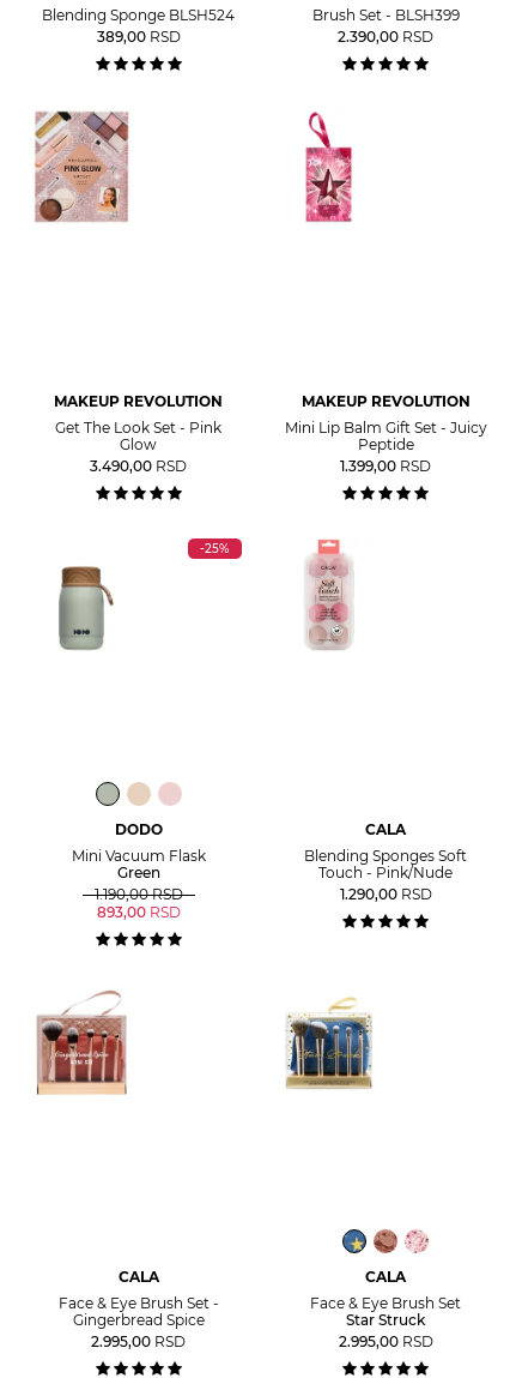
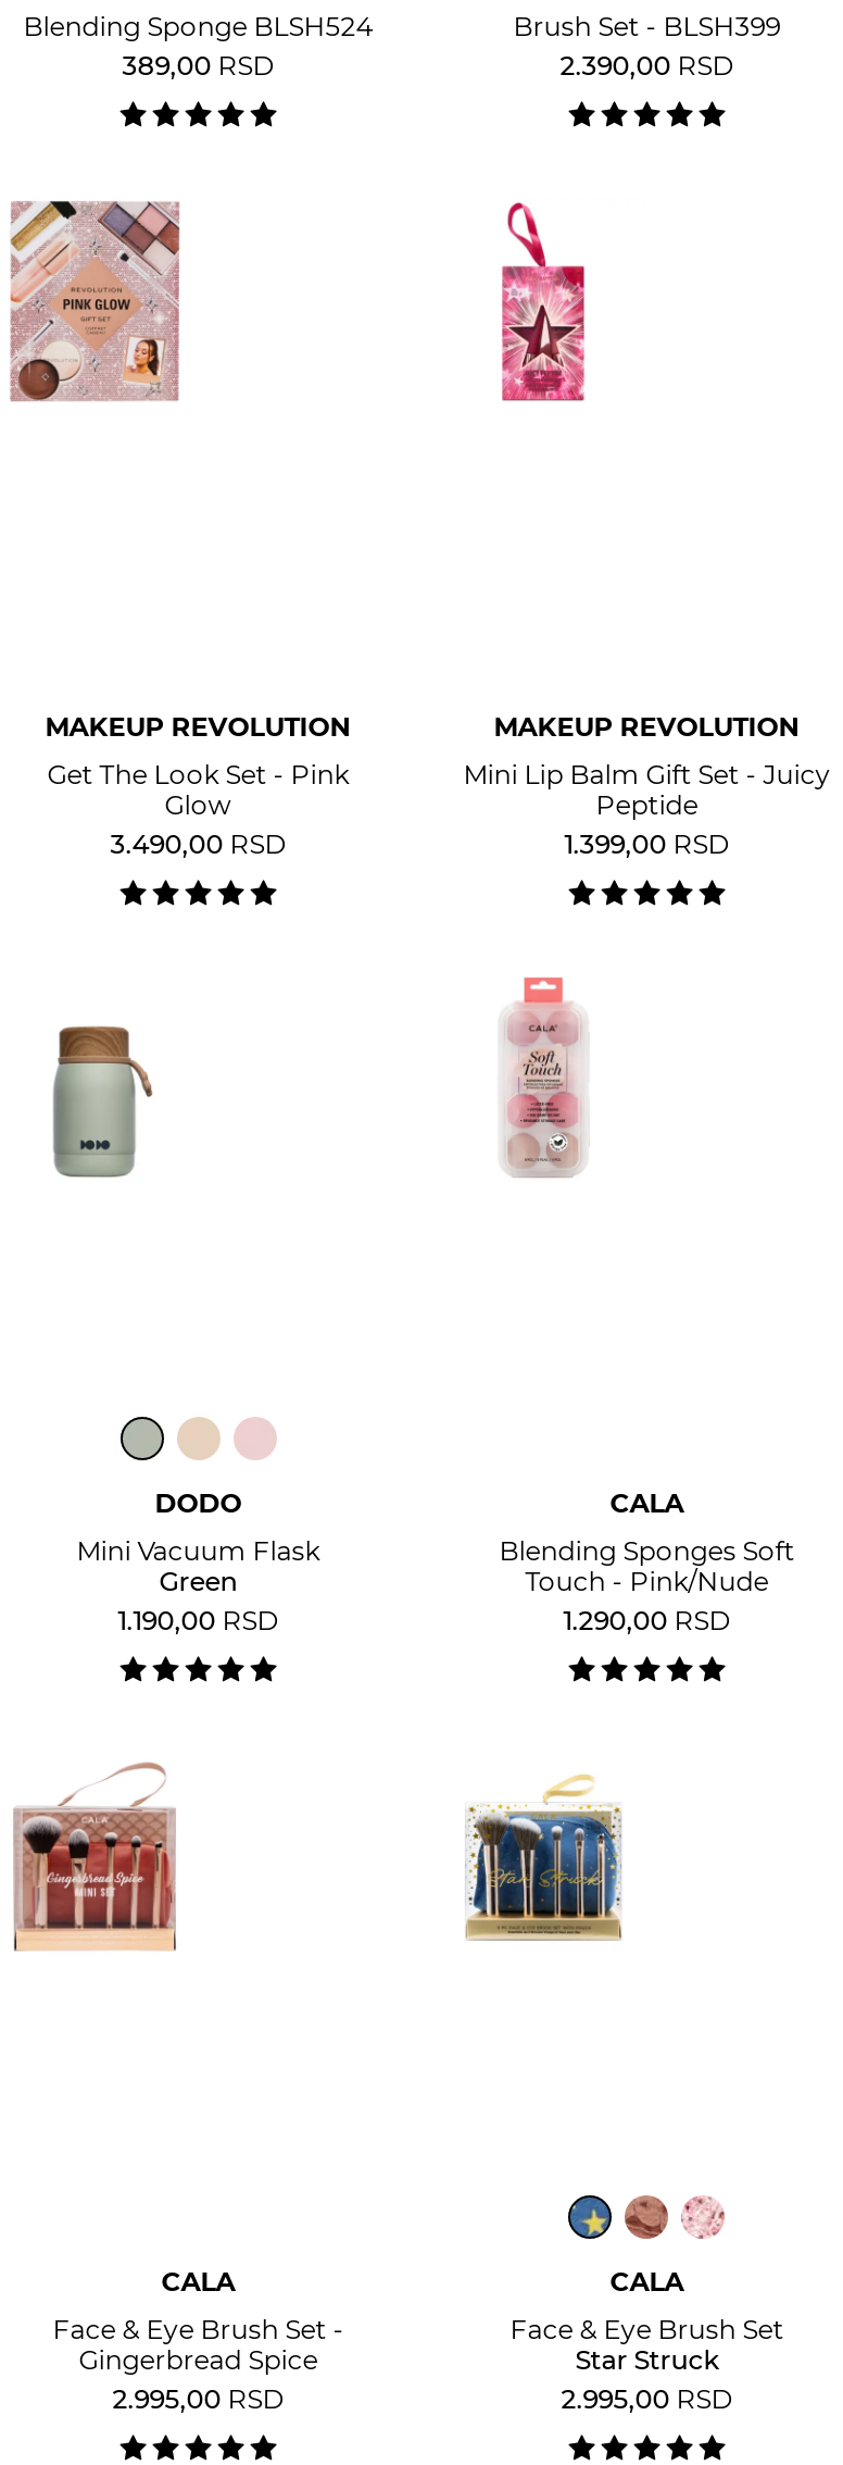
[200,540,229,556] -25% -> none
[97,903,181,921] 893,00 RSD -> none

